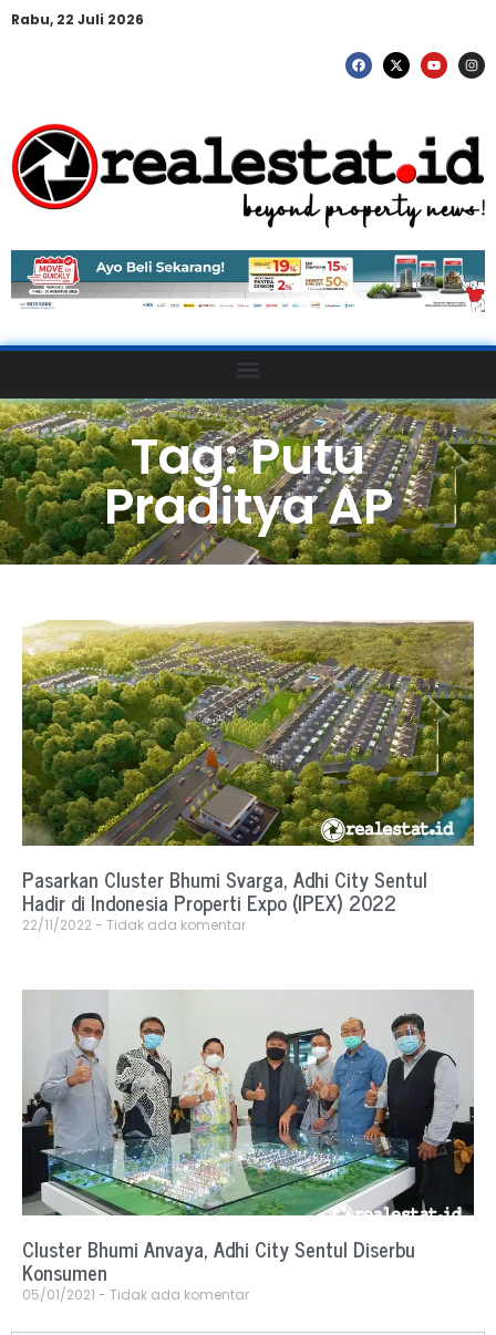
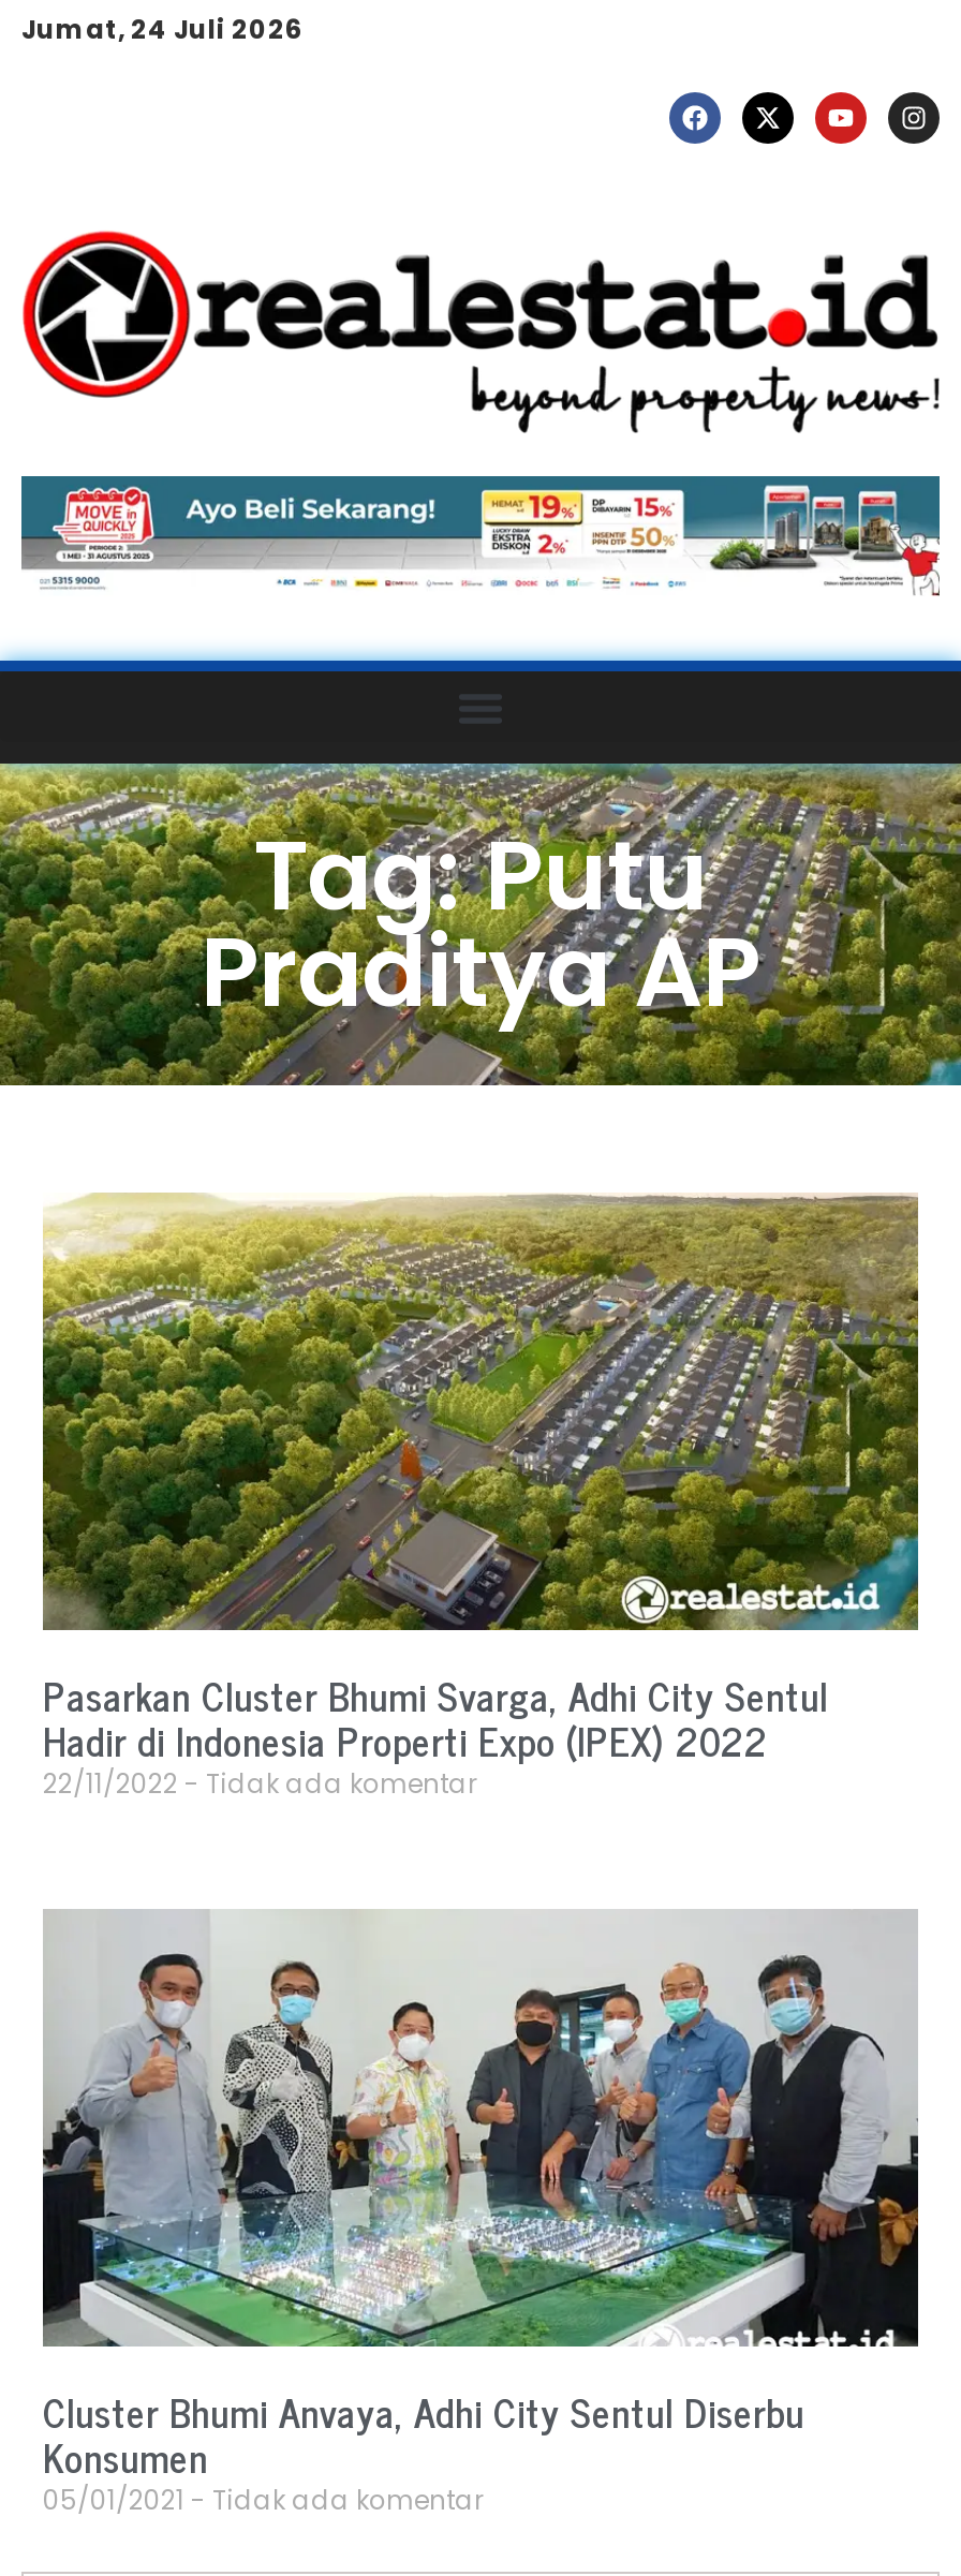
[11,10,144,29] Rabu, 22 Juli 2026 -> [21,11,302,47] Jumat, 24 Juli 2026

